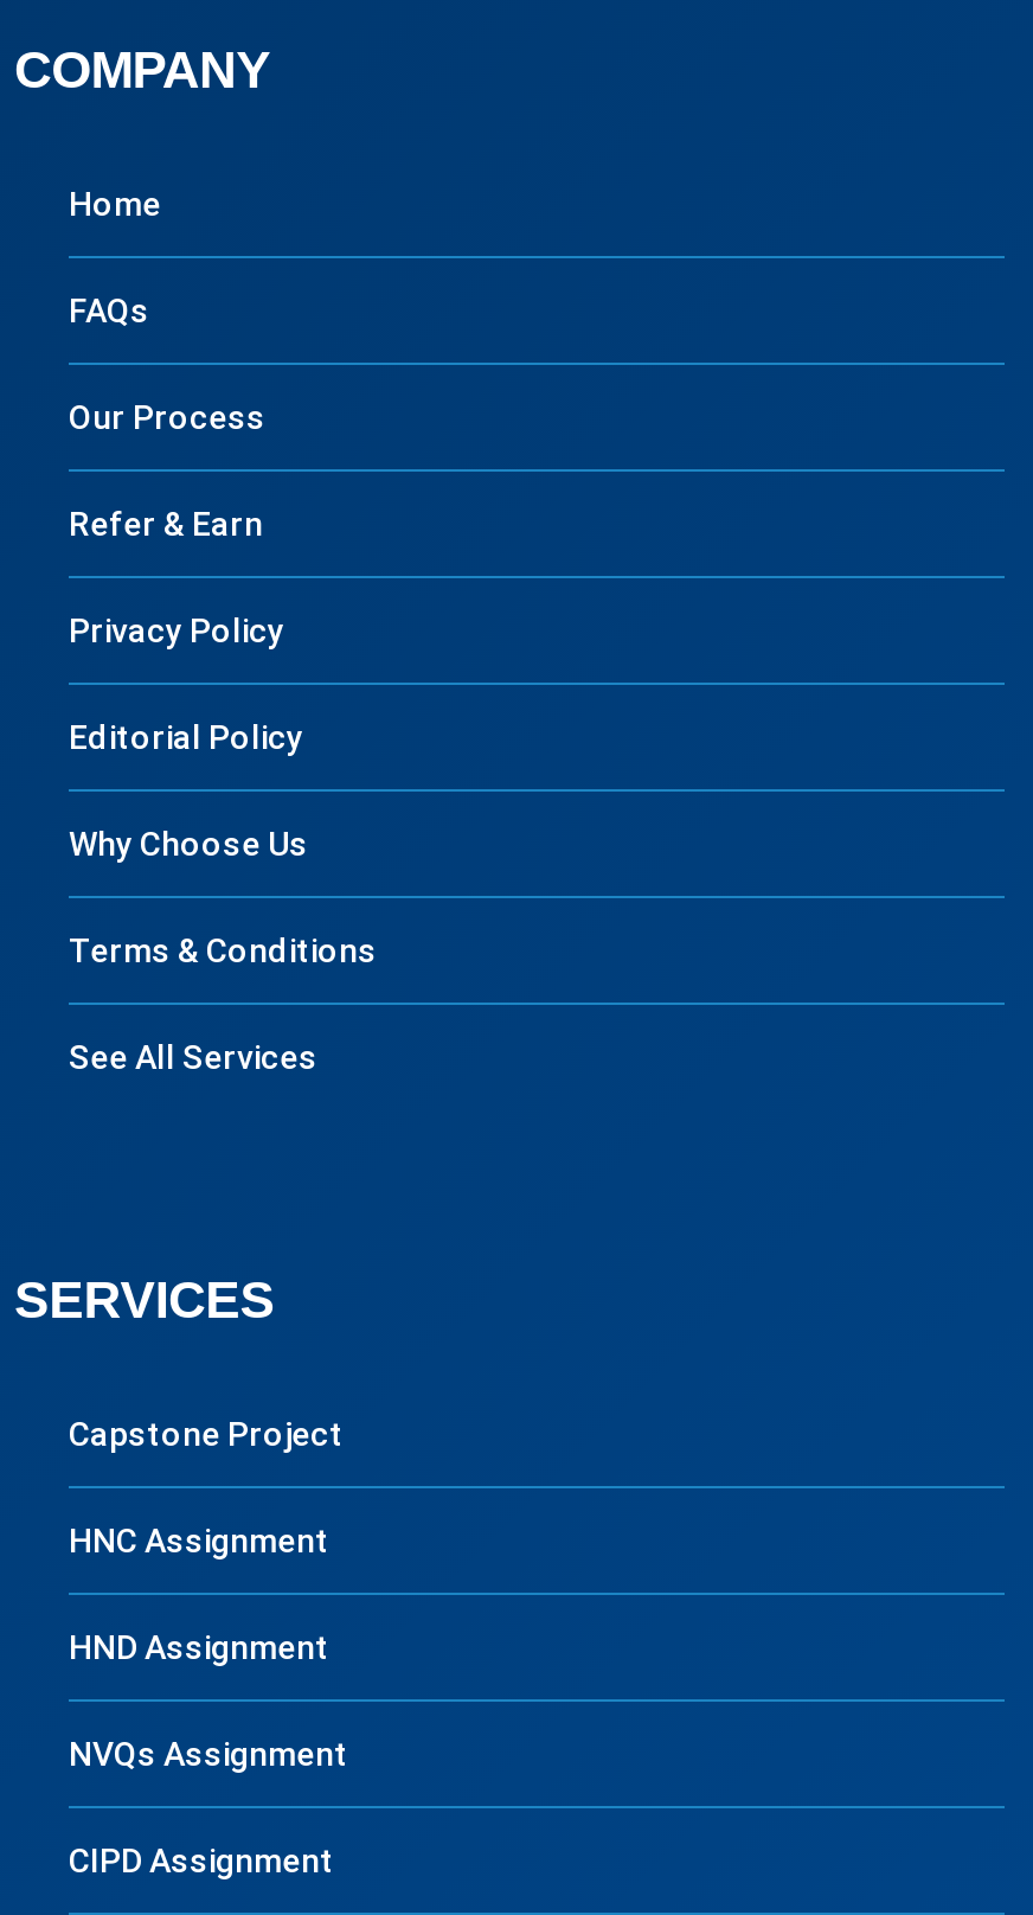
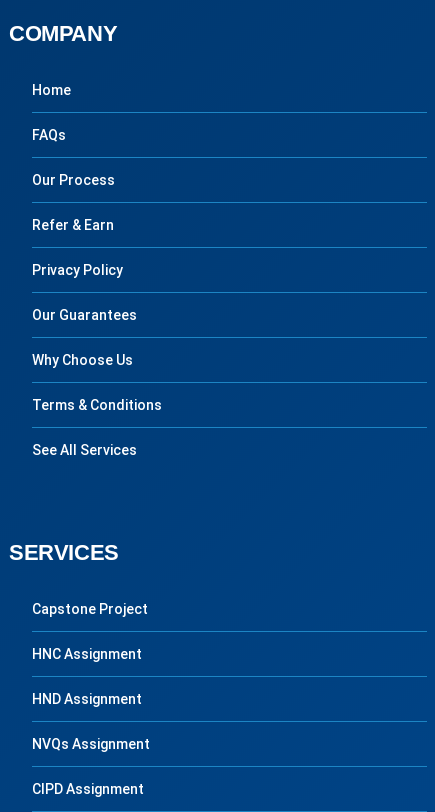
[69,718,303,756] Editorial Policy -> [32,307,137,323] Our Guarantees

